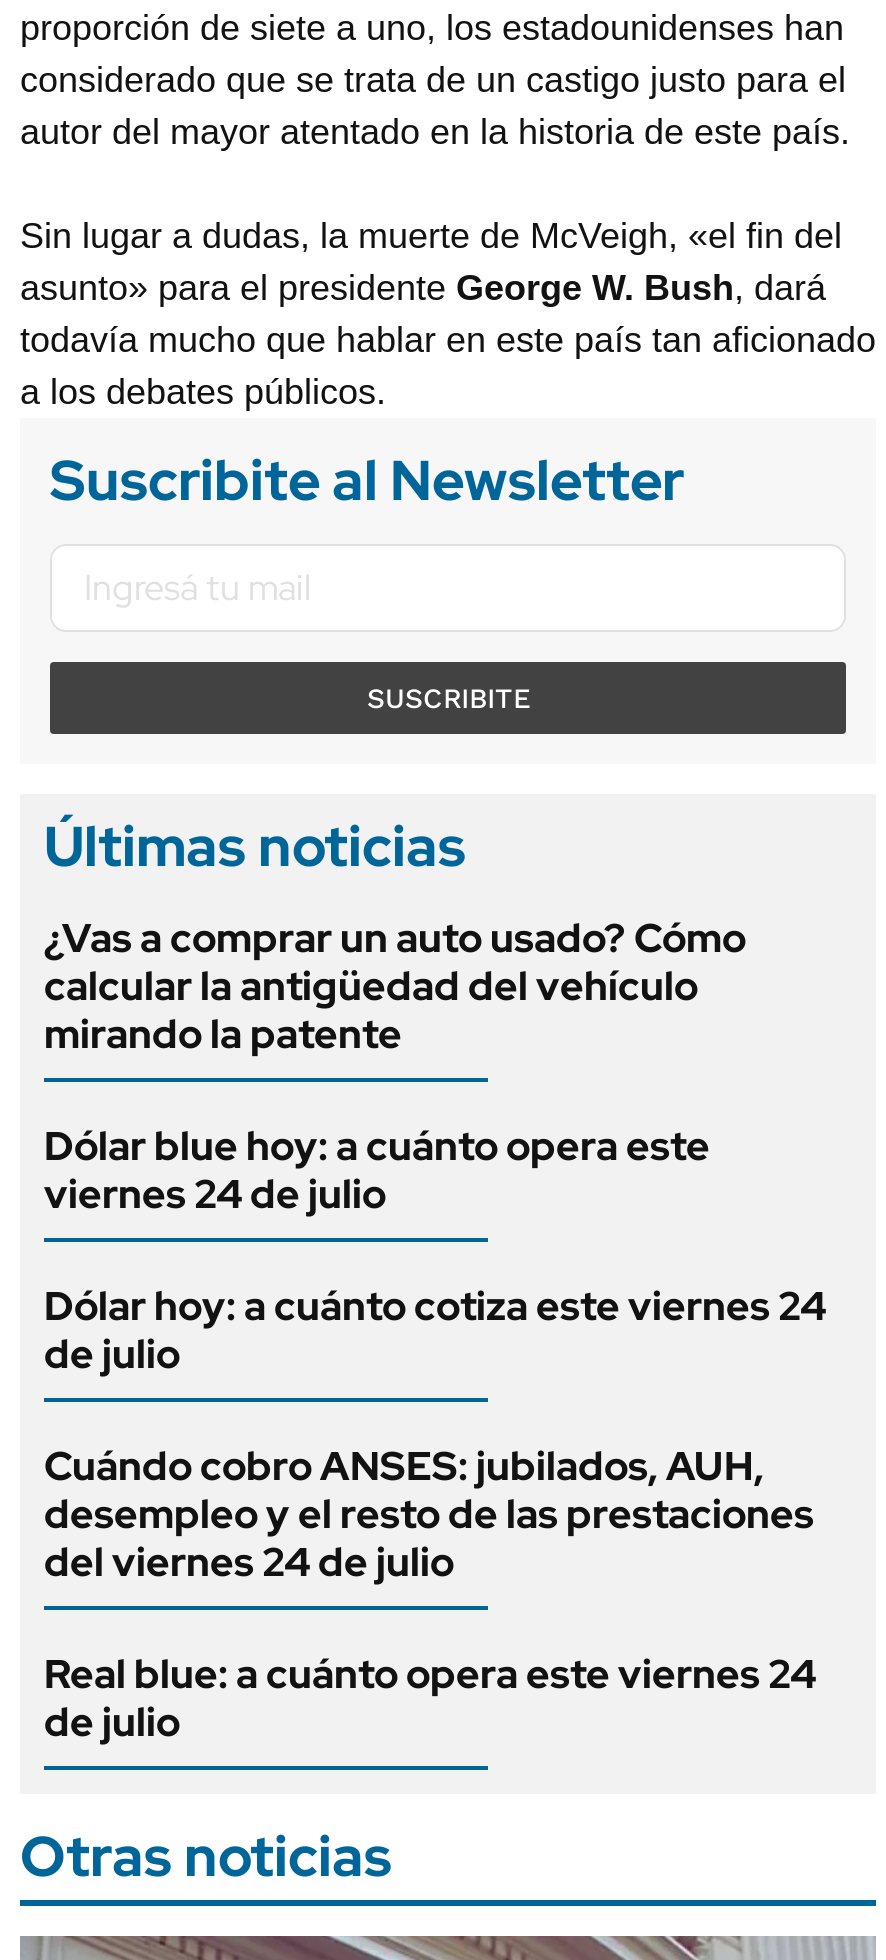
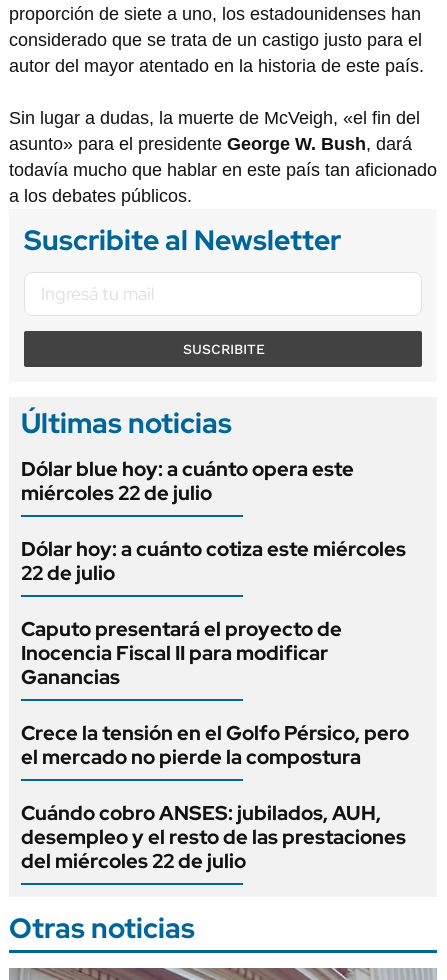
[44,912,746,1060] ¿Vas a comprar un auto usado? Cómo | calcular la antigüedad del vehículo | mirando la patente -> none
moved [44,1120,710,1172] -> [21,456,354,482]: Dólar blue hoy: a cuánto opera este
[44,1168,826,1380] viernes 24 de julio | Dólar hoy: a cuánto cotiza este viernes 24 | de julio -> [21,480,409,770] miércoles 22 de julio | Dólar hoy: a cuánto cotiza este miércoles | 22 de julio | Caputo presentará el proyecto de | Inocencia Fiscal II para modificar | Ganancias | Crece la tensión en el Golfo Pérsico, pero | el mercado no pierde la compostura
moved [44,1440,814,1540] -> [21,800,406,850]: Cuándo cobro ANSES: jubilados, AUH, | desempleo y el resto de las prestaciones
[44,1536,816,1748] del viernes 24 de julio | Real blue: a cuánto opera este viernes 24 | de julio -> [21,848,246,874] del miércoles 22 de julio

